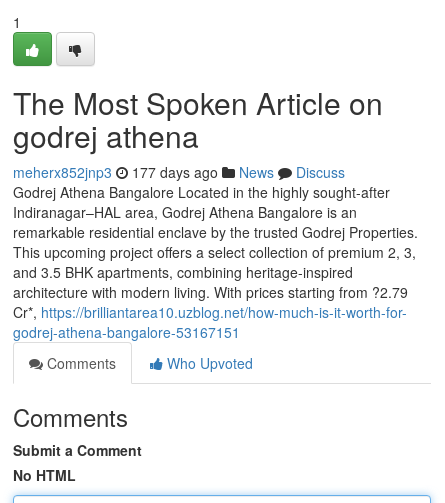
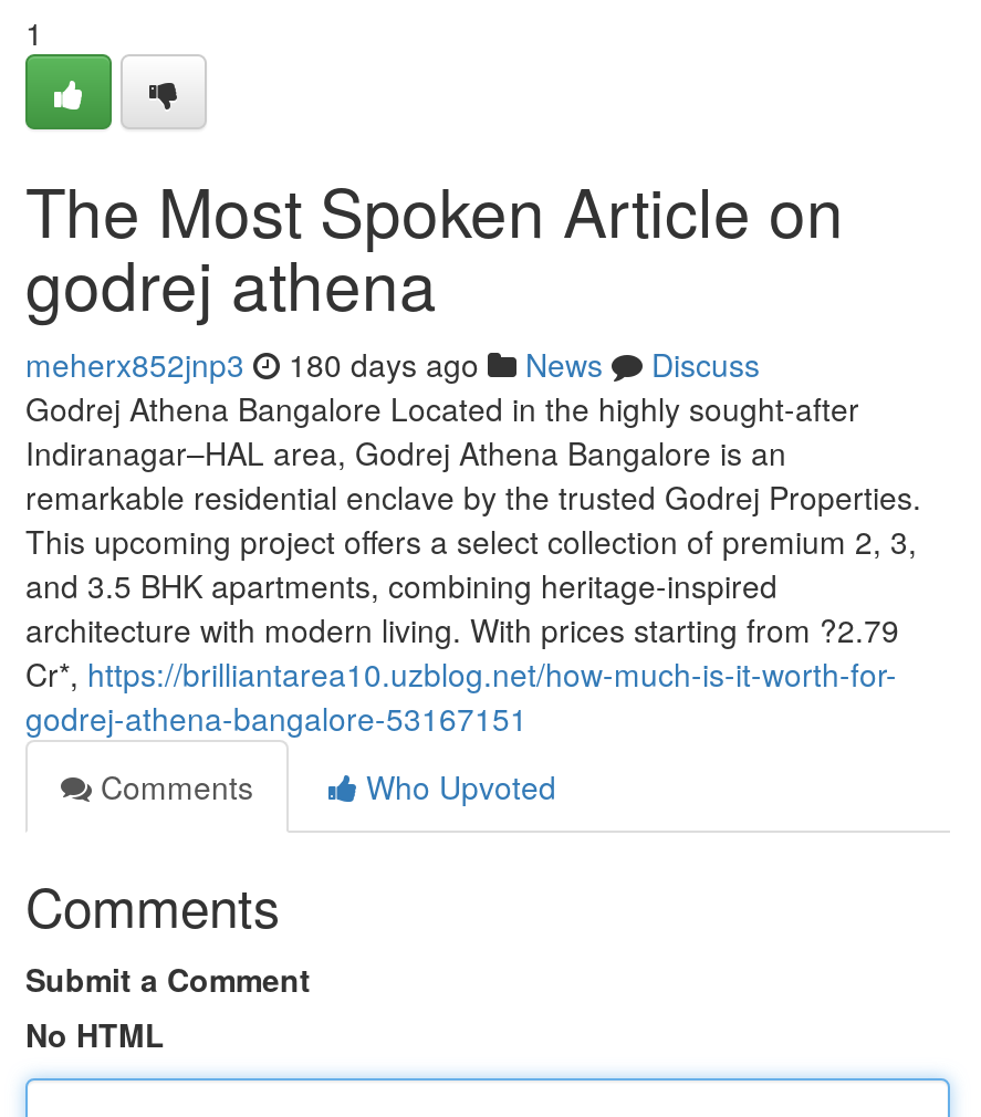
[13,162,345,182] meherx852jnp3 177 days ago News Discuss -> [25,342,760,386] meherx852jnp3 180 days ago News Discuss

